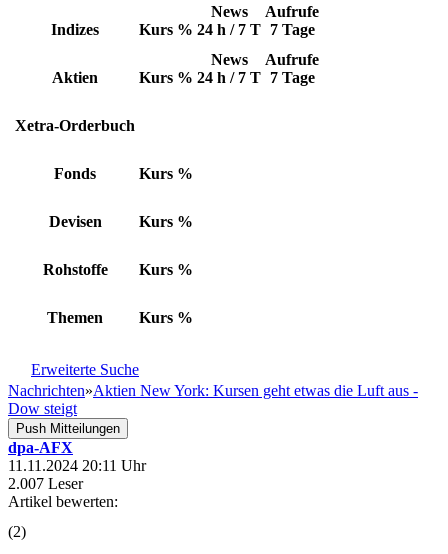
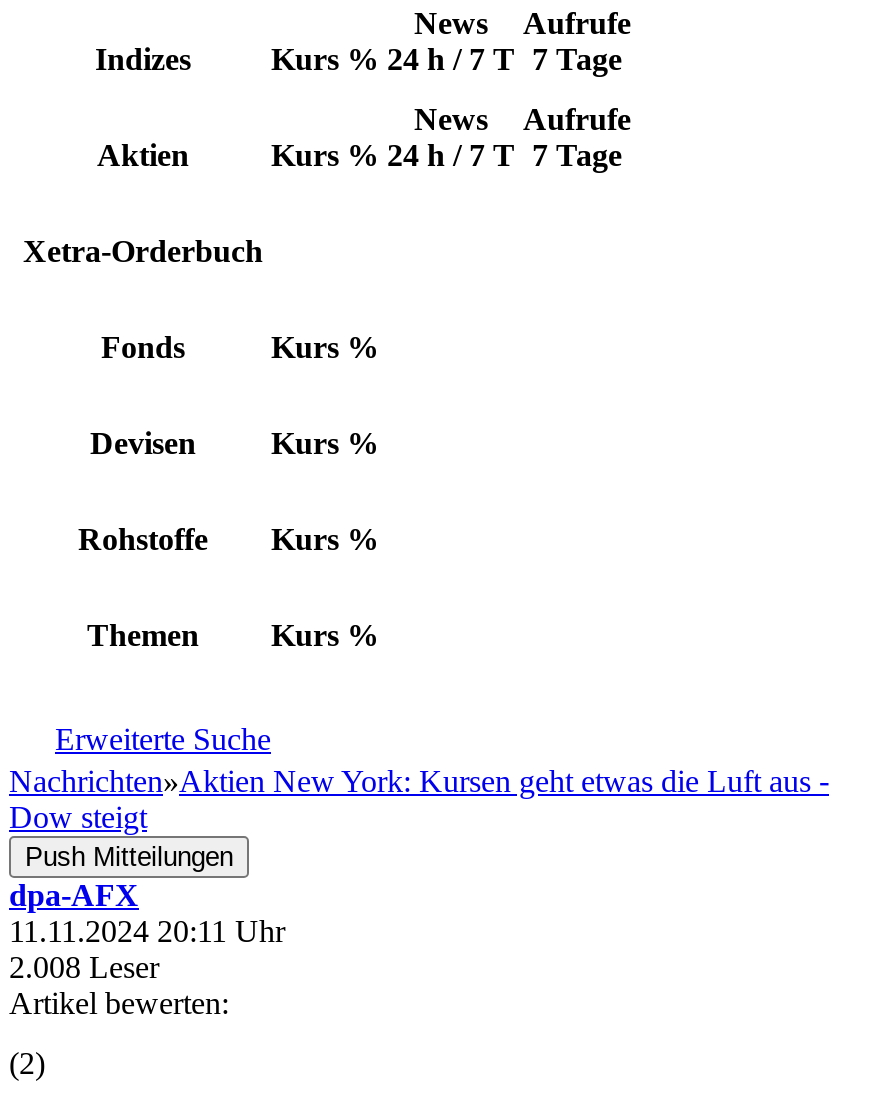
[8,475,83,492] 2.007 Leser -> [9,950,159,984] 2.008 Leser

